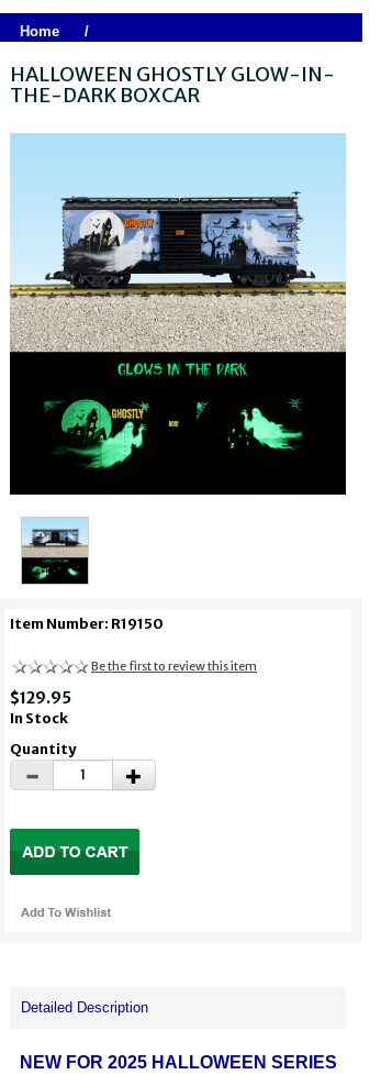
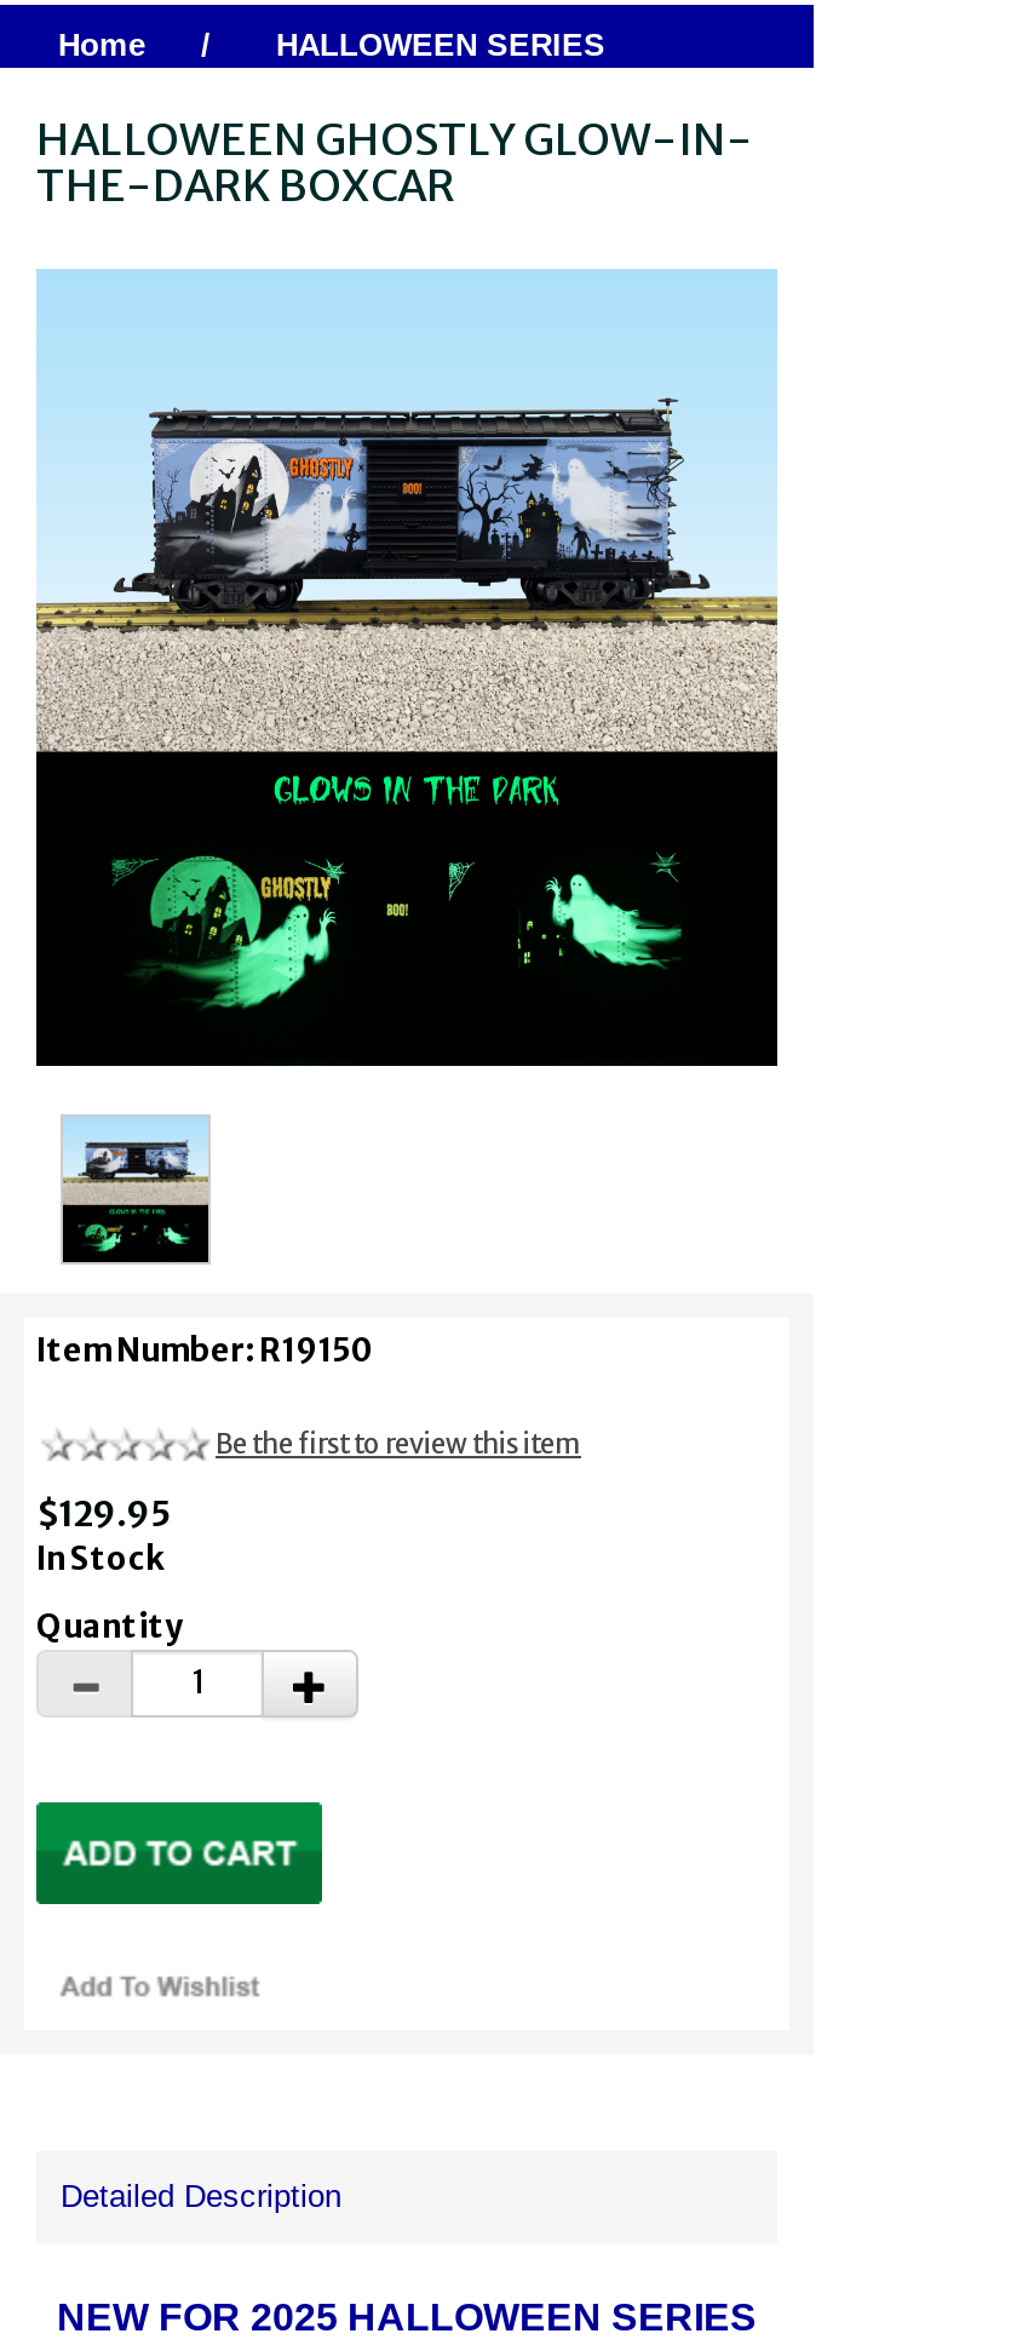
none -> [276,27,605,63] HALLOWEEN SERIES

